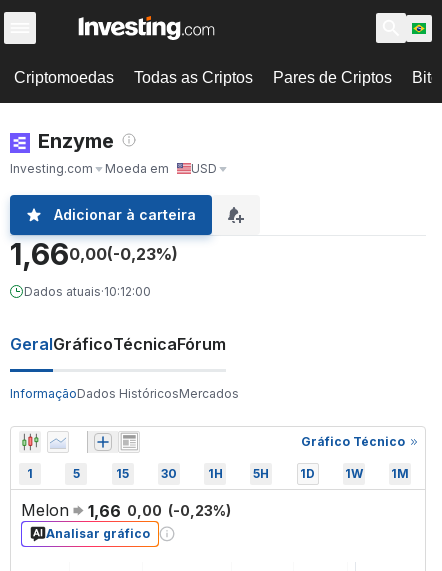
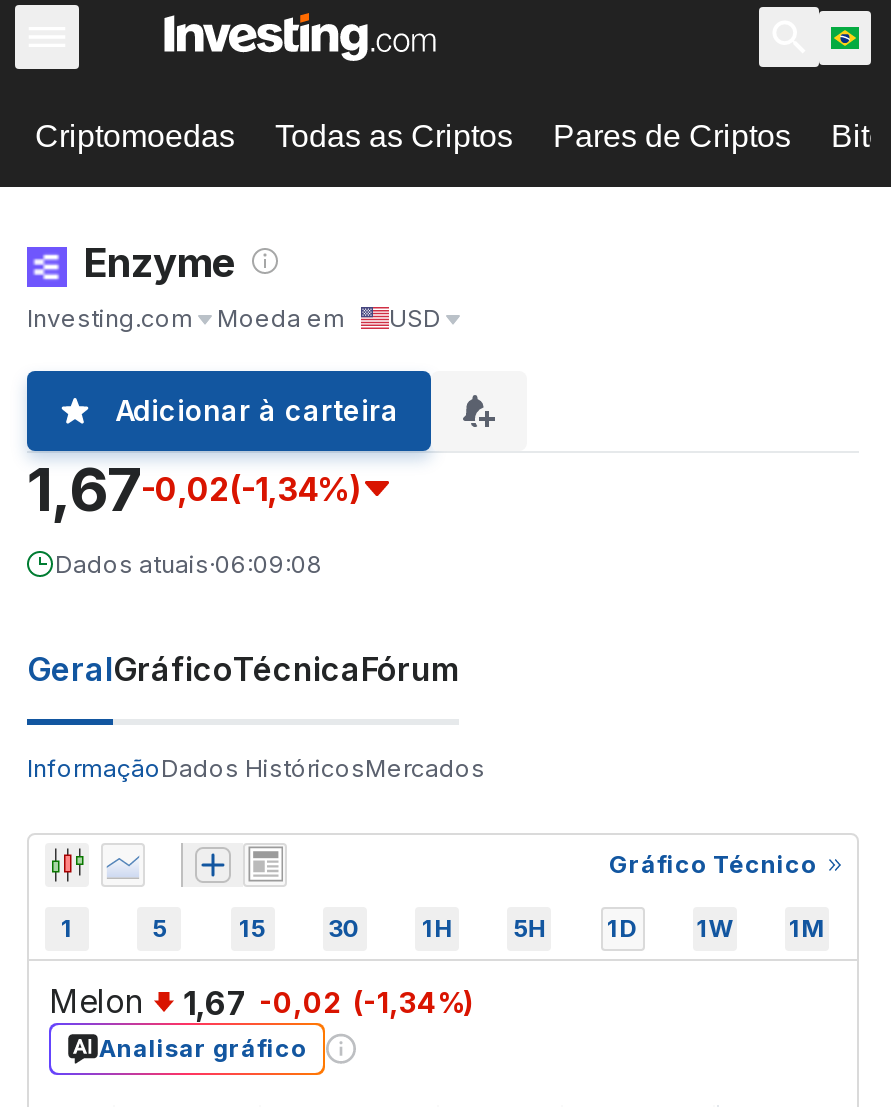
[10,236,178,272] 1,660,00(-0,23%) -> [27,453,361,525] 1,67-0,02(-1,34%)
[24,284,151,299] Dados atuais·10:12:00 -> [55,549,323,579] Dados atuais·06:09:08
[21,500,231,521] Melon 1,66 0,00 (-0,23%) -> [49,981,473,1023] Melon 1,67 -0,02 (-1,34%)

